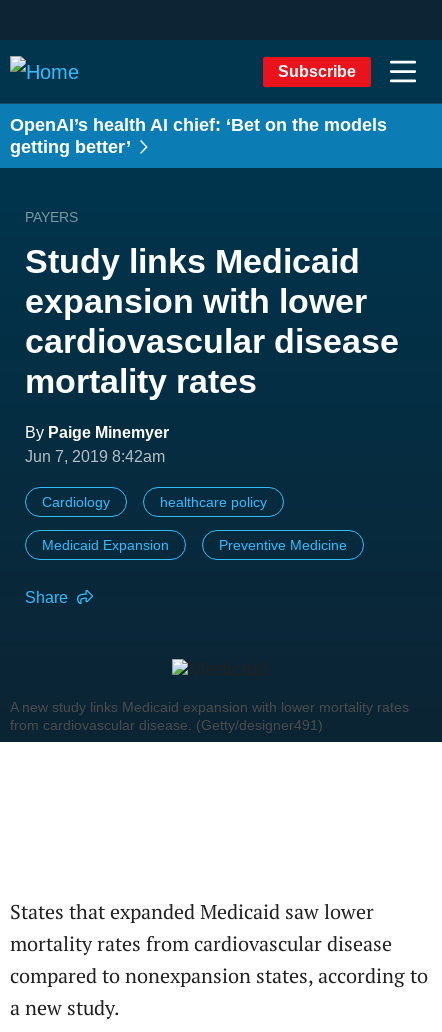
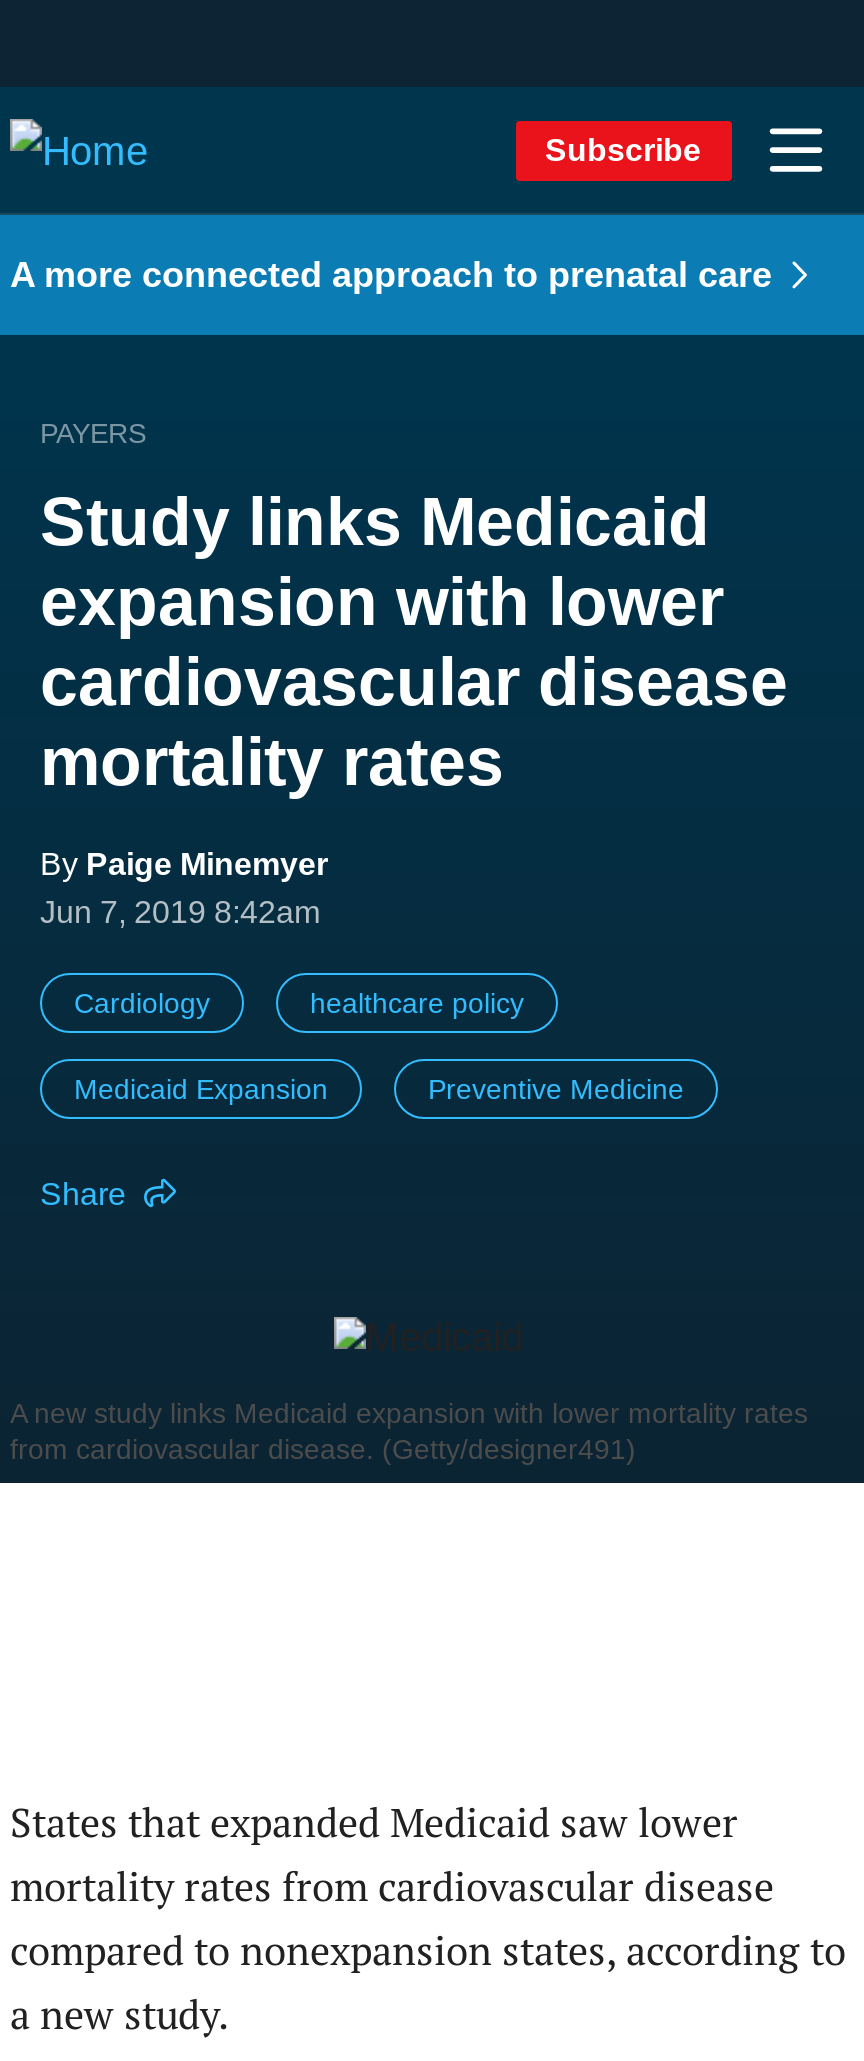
[10,115,387,157] OpenAI’s health AI chief: ‘Bet on the models | getting better’ -> [10,255,782,295] A more connected approach to prenatal care

